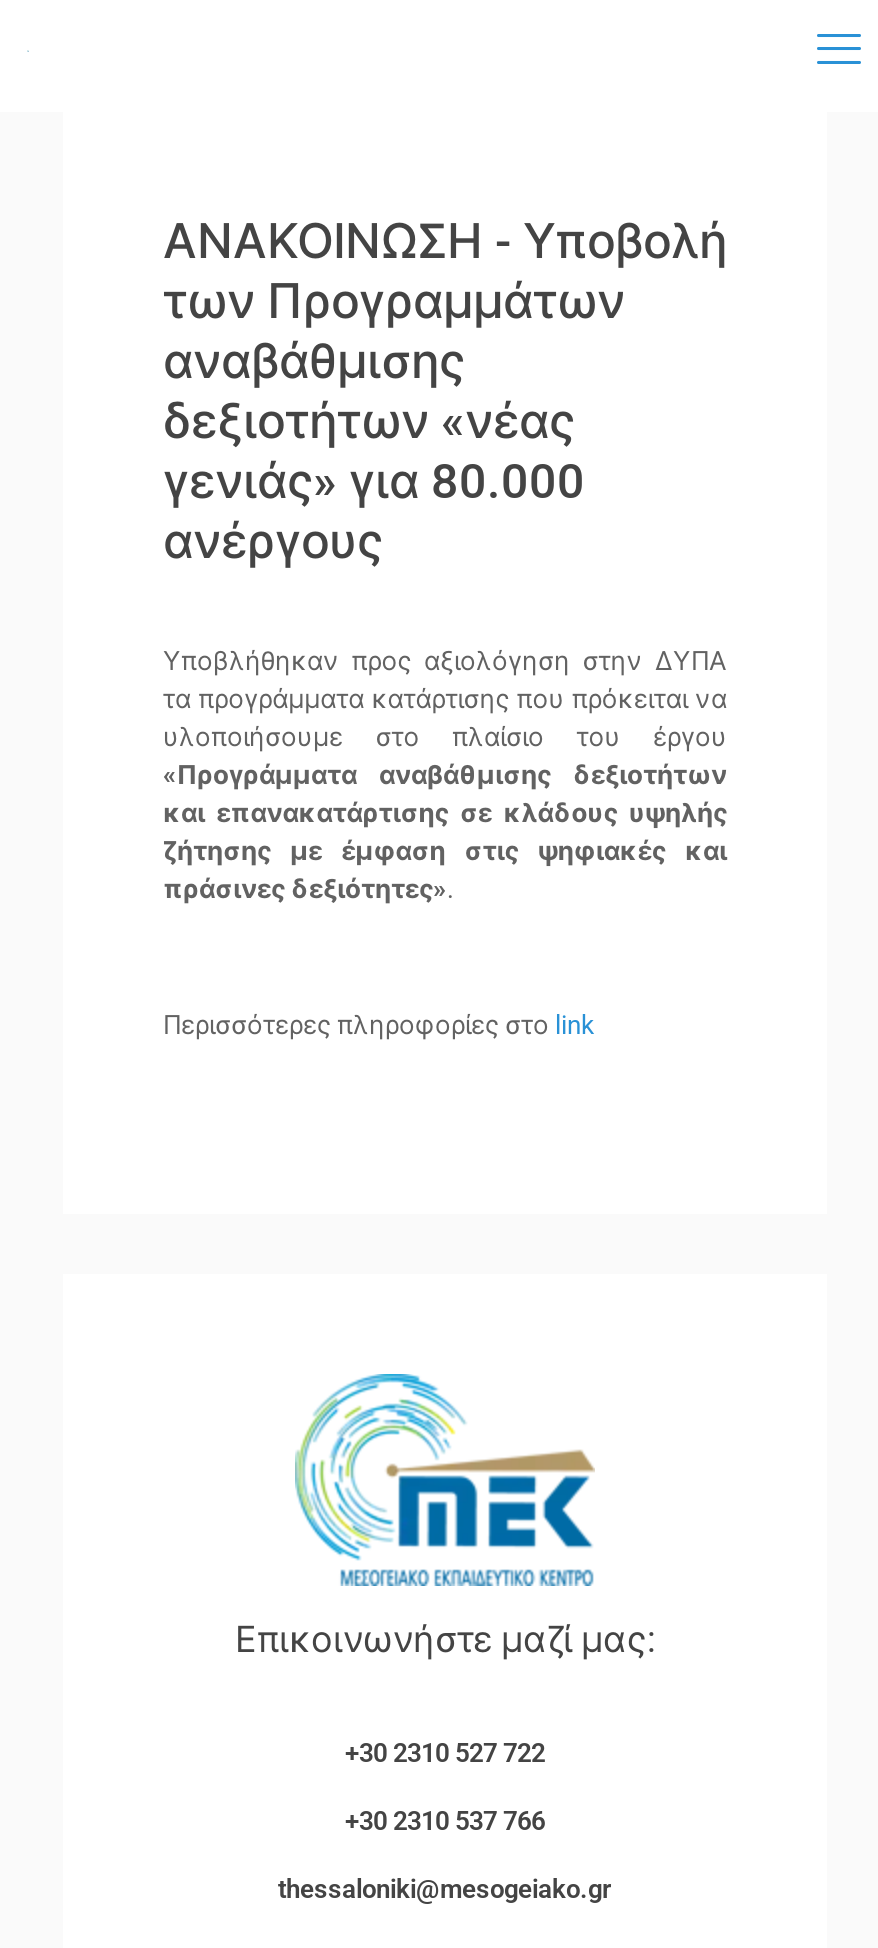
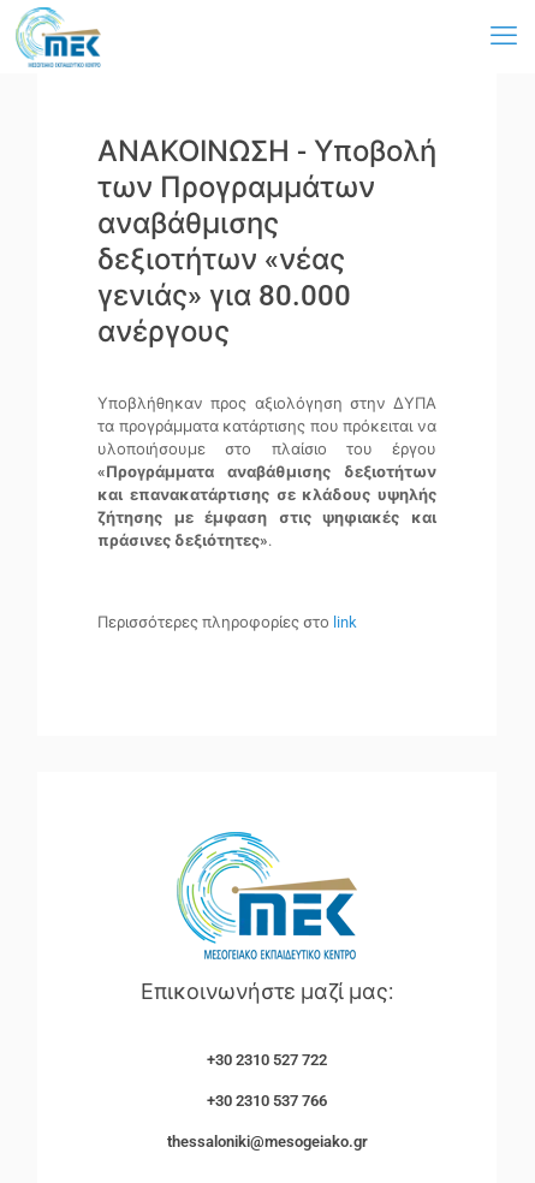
none -> [14,6,102,69] [image]

